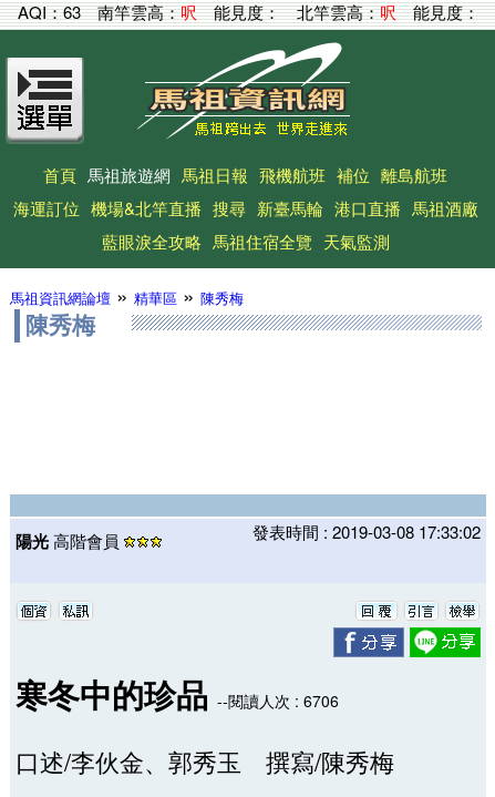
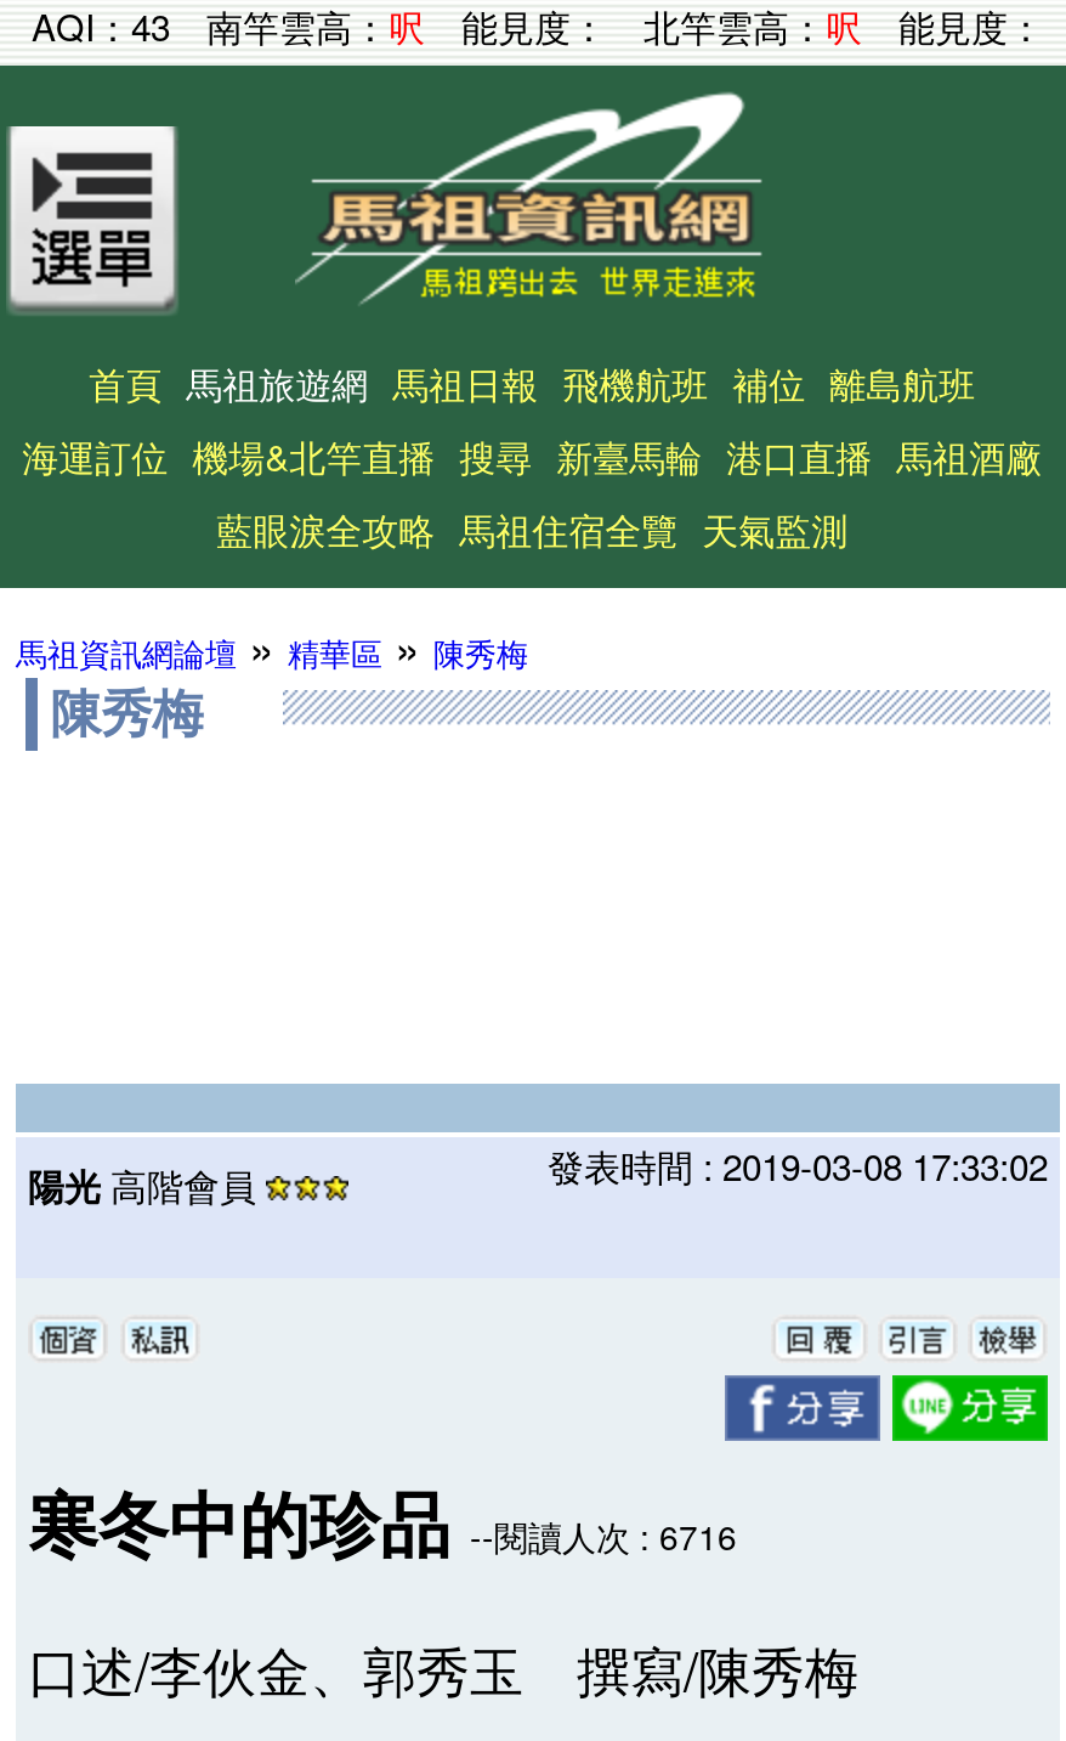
[17,0,479,23] AQI：63 南竿雲高：呎能見度：北竿雲高：呎能見度： -> [32,0,1044,51] AQI：43 南竿雲高：呎能見度：北竿雲高：呎能見度：
[16,671,339,717] 寒冬中的珍品--閱讀人次 : 6706 -> [28,1470,737,1572] 寒冬中的珍品--閱讀人次 : 6716

